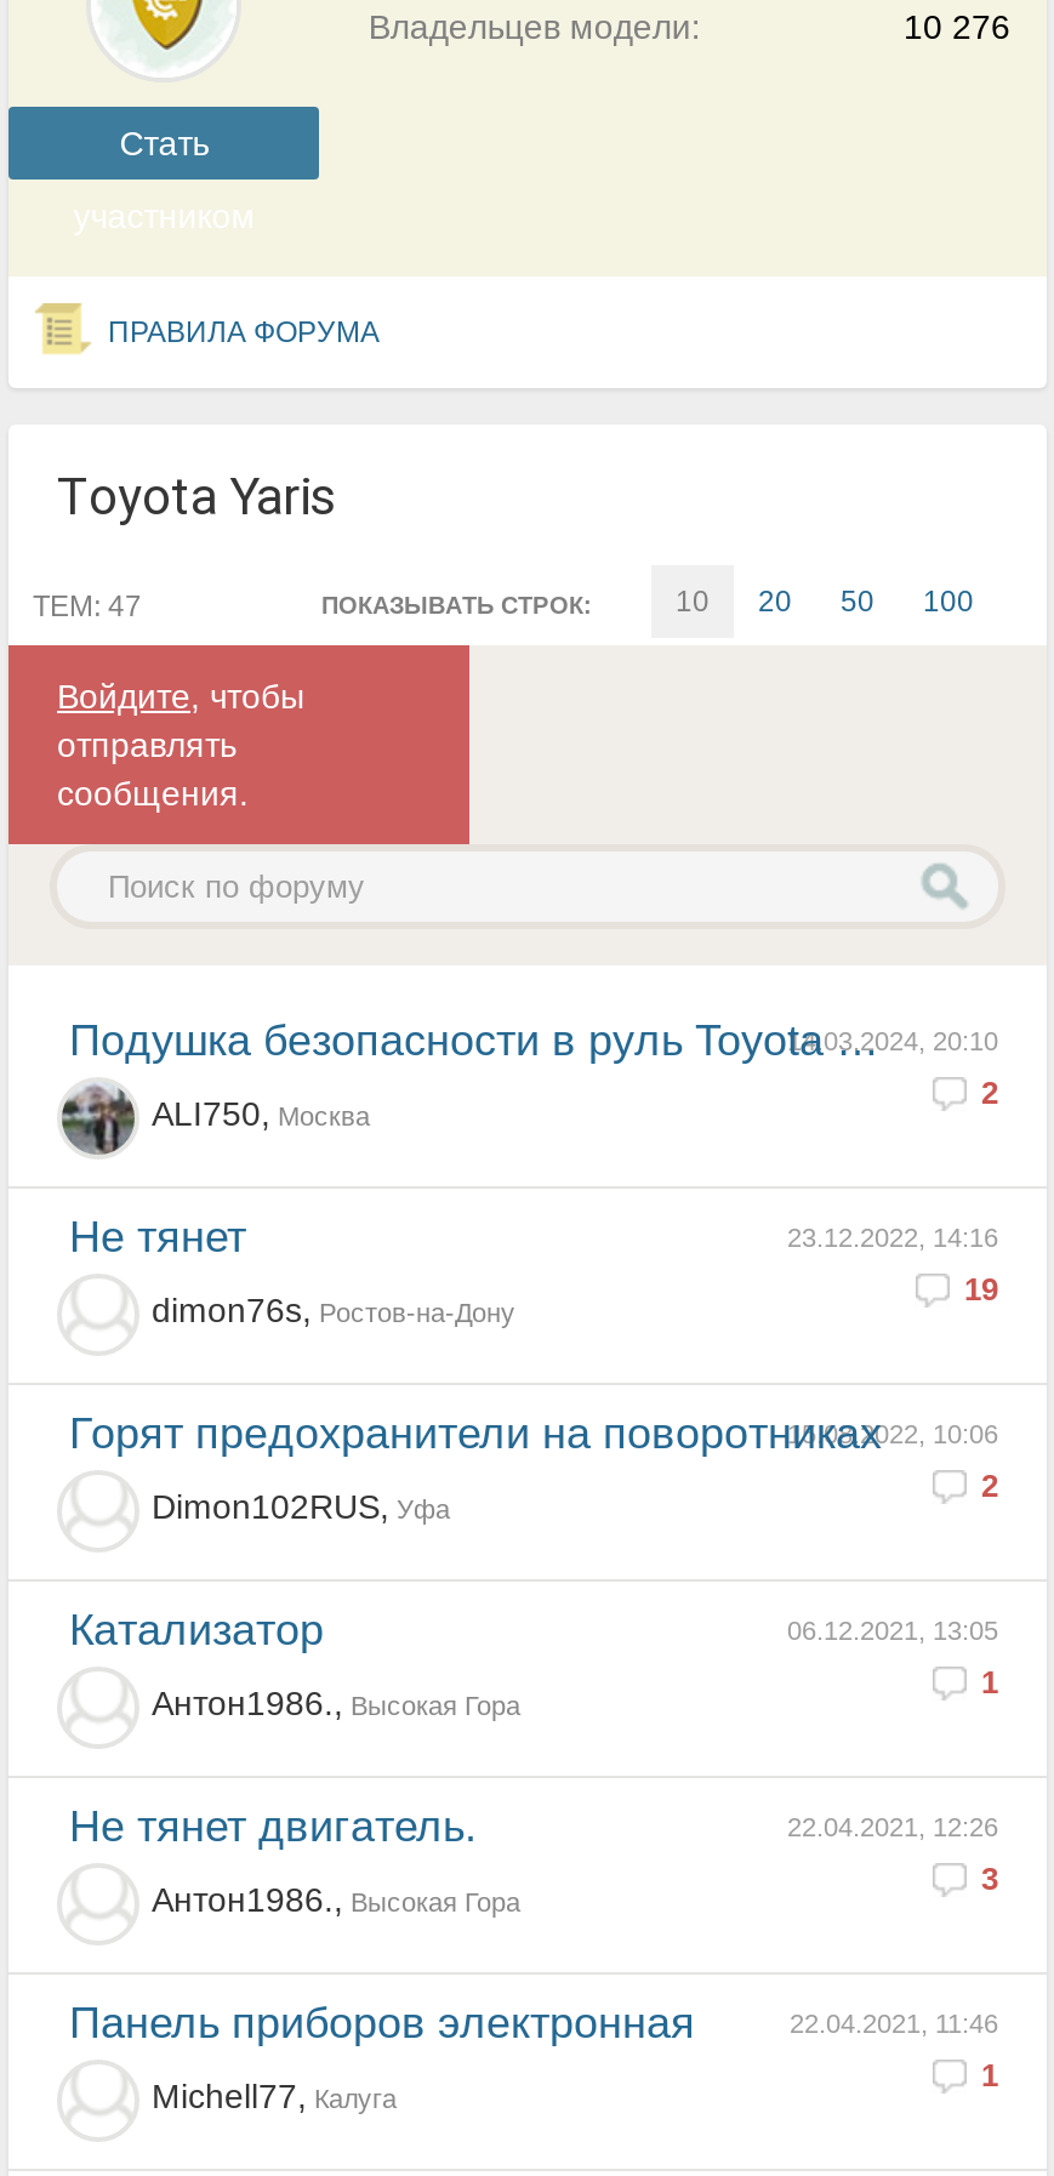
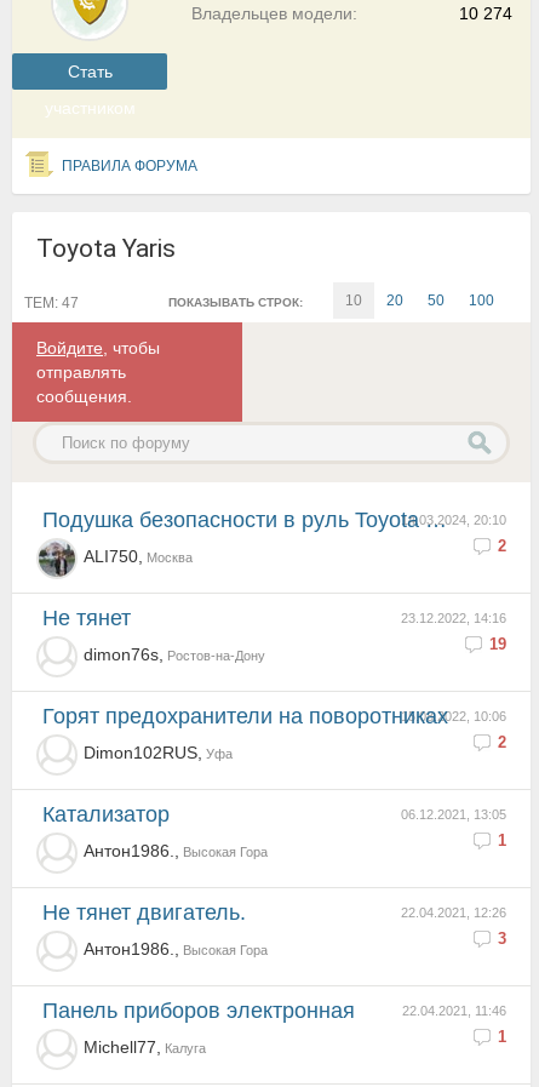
[904,7,1010,46] 10 276 -> [459,4,512,23] 10 274

